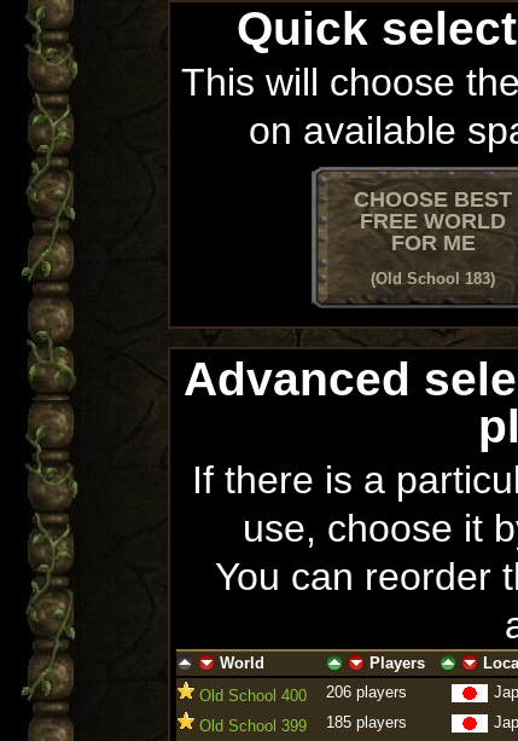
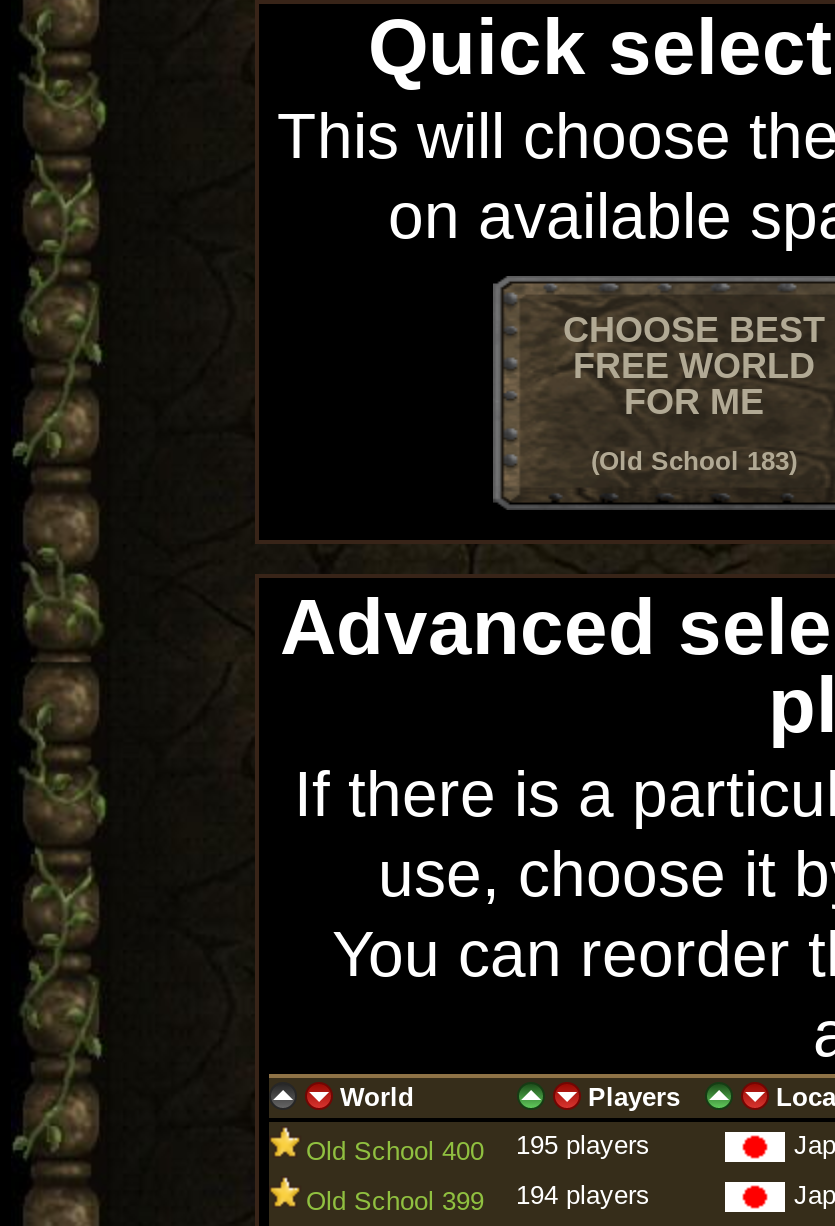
[199,683,406,705] Old School 400 206 players -> [306,1130,650,1166] Old School 400 195 players
[199,713,406,735] Old School 399 185 players -> [306,1180,650,1216] Old School 399 194 players

